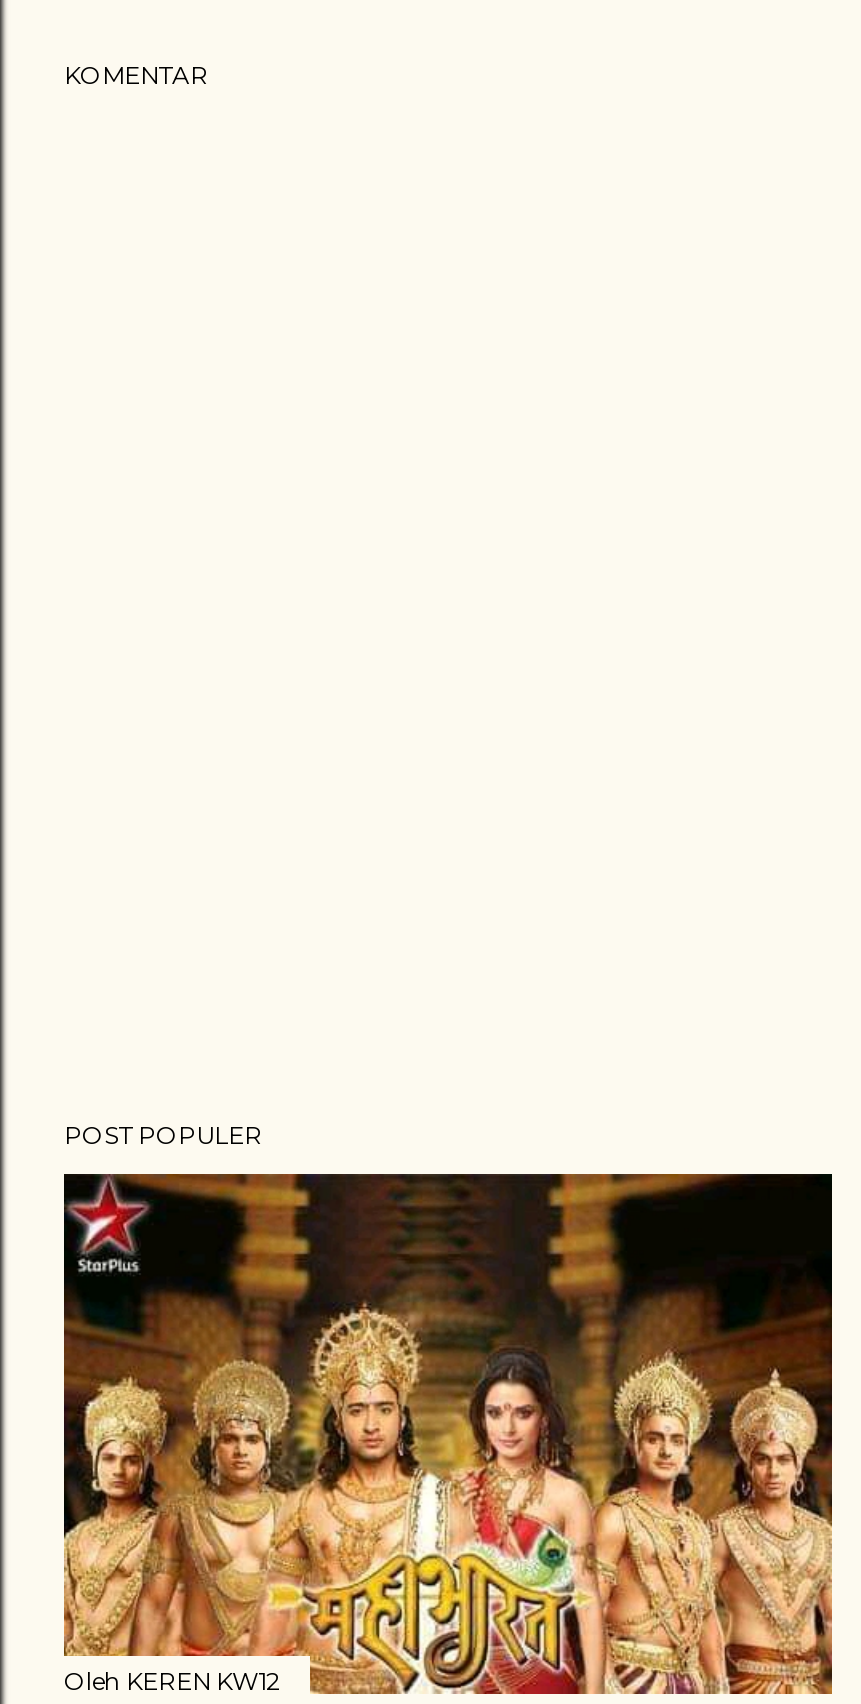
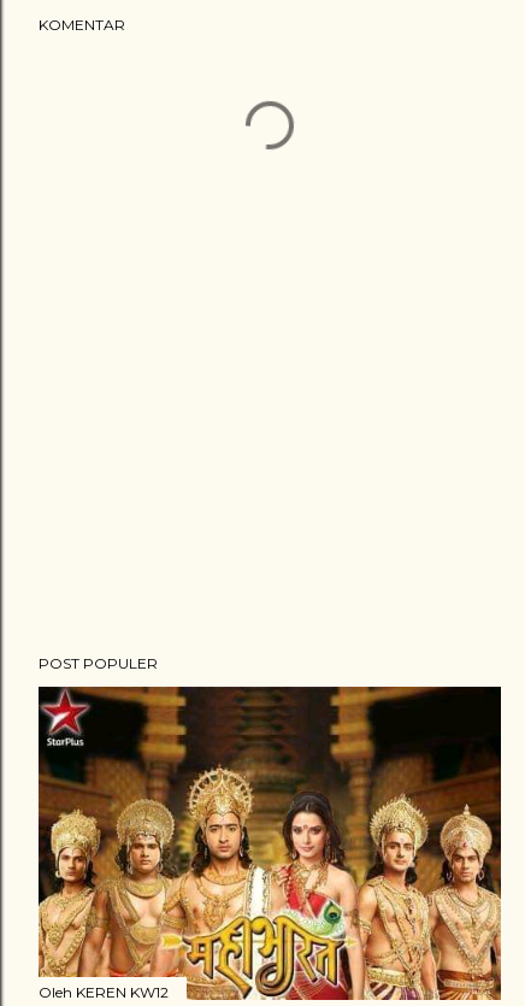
none -> [244,100,295,151] [image]

